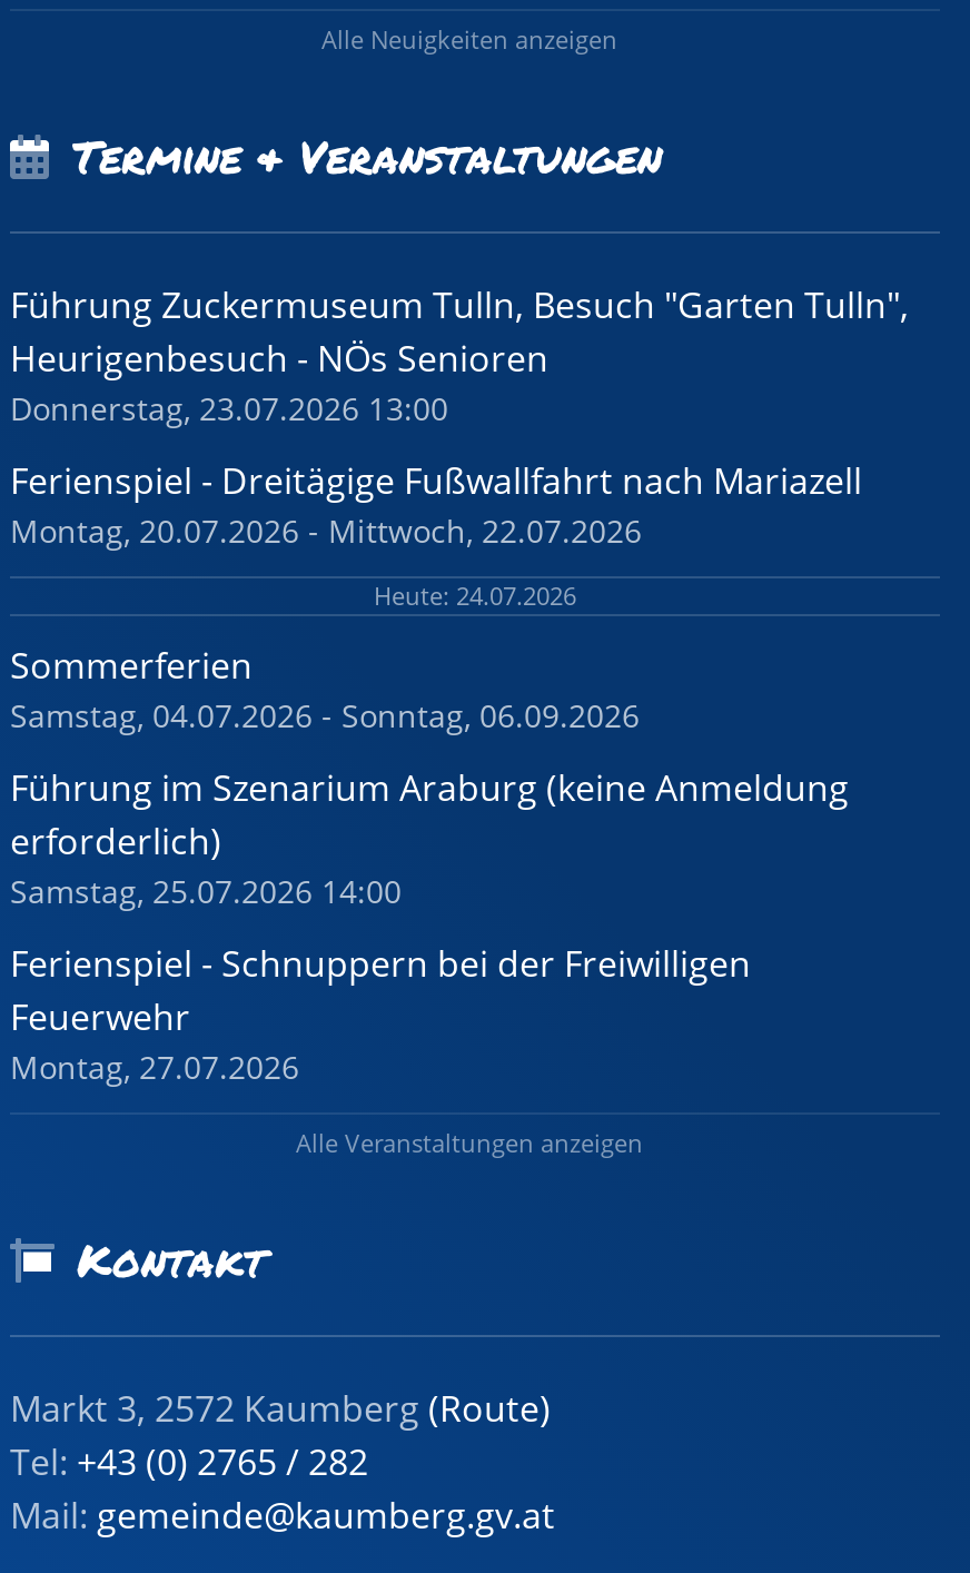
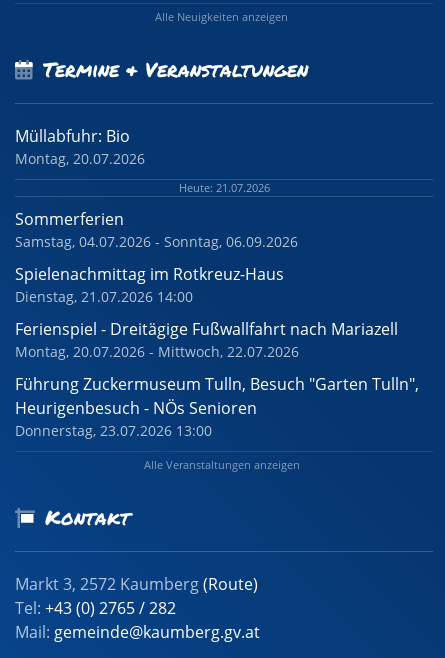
none -> [15,125,284,306] Müllabfuhr: Bio | Montag, 20.07.2026 | Heute: 21.07.2026 | Spielenachmittag im Rotkreuz-Haus | Dienstag, 21.07.2026 14:00
moved [10,280,909,429] -> [15,373,419,440]: Führung Zuckermuseum Tulln, Besuch "Garten Tulln", | Heurigenbesuch - NÖs Senioren | Donnerstag, 23.07.2026 13:00
moved [10,456,862,552] -> [15,318,398,361]: Ferienspiel - Dreitägige Fußwallfahrt nach Mariazell | Montag, 20.07.2026 - Mittwoch, 22.07.2026
[10,578,849,1088] Heute: 24.07.2026 | Führung im Szenarium Araburg (keine Anmeldung | erforderlich) | Samstag, 25.07.2026 14:00 | Ferienspiel - Schnuppern bei der Freiwilligen | Feuerwehr | Montag, 27.07.2026 -> none
moved [10,641,640,736] -> [15,208,298,251]: Sommerferien | Samstag, 04.07.2026 - Sonntag, 06.09.2026

